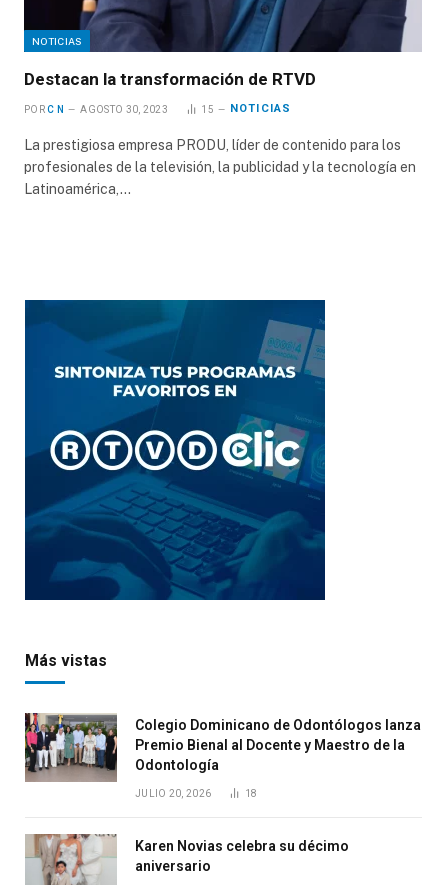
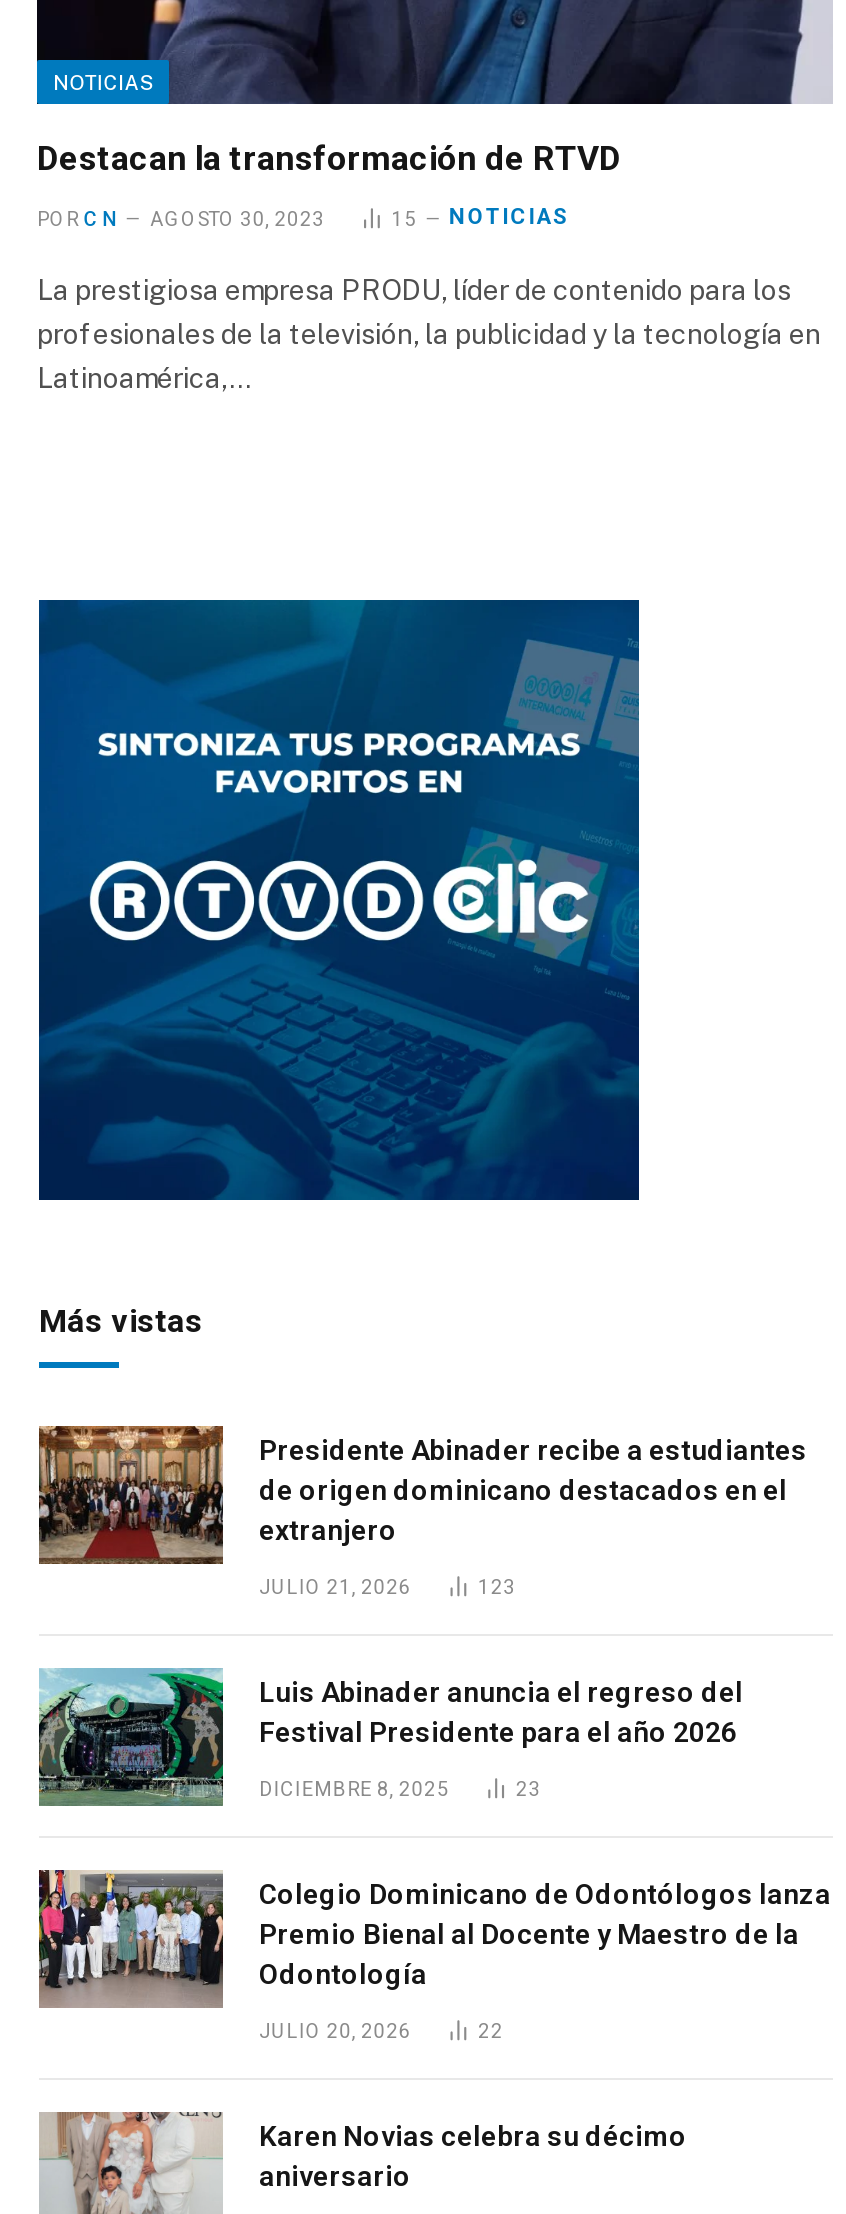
none -> [37,1666,225,1812] [image]
none -> [39,1426,807,1800] [image] | Presidente Abinader recibe a estudiantes | de origen dominicano destacados en el | extranjero | JULIO 21, 2026 | 123 | Luis Abinader anuncia el regreso del | Festival Presidente para el año 2026 | DICIEMBRE 8, 2025 | 23
[244,788,257,799] 18 -> [478,2020,503,2042] 22

